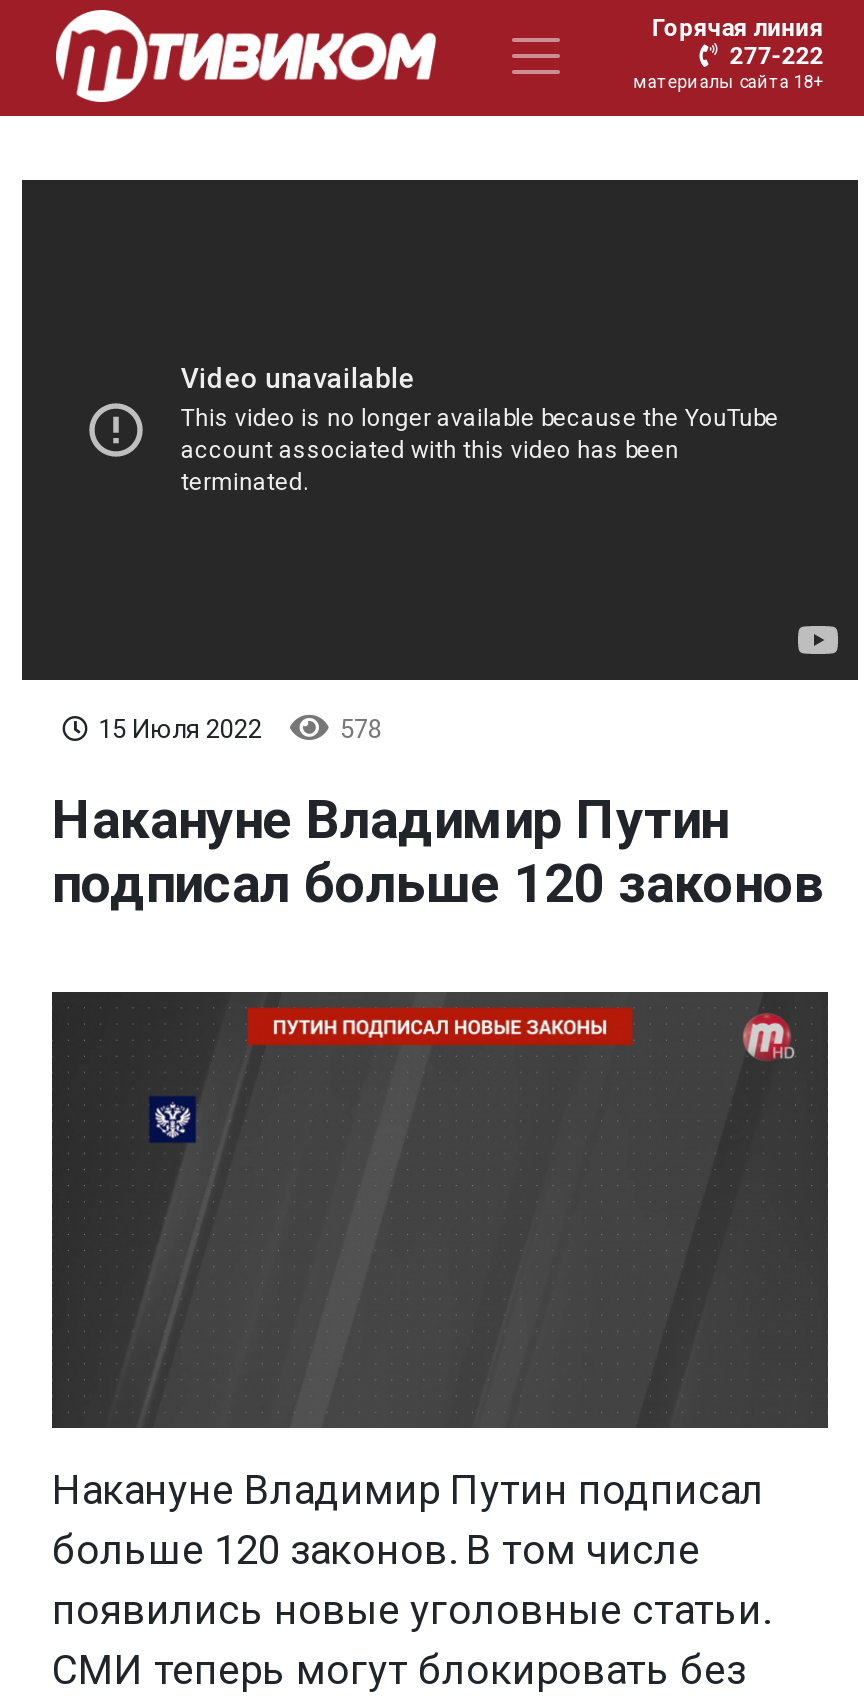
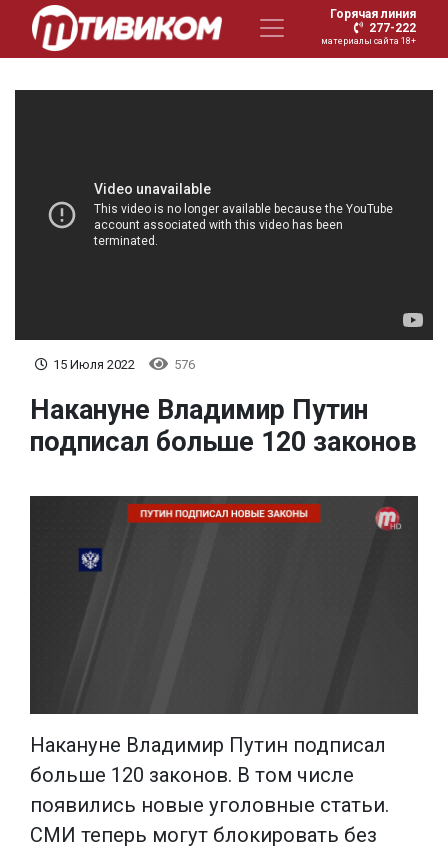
[340,714,382,744] 578 -> [174,357,195,372] 576

